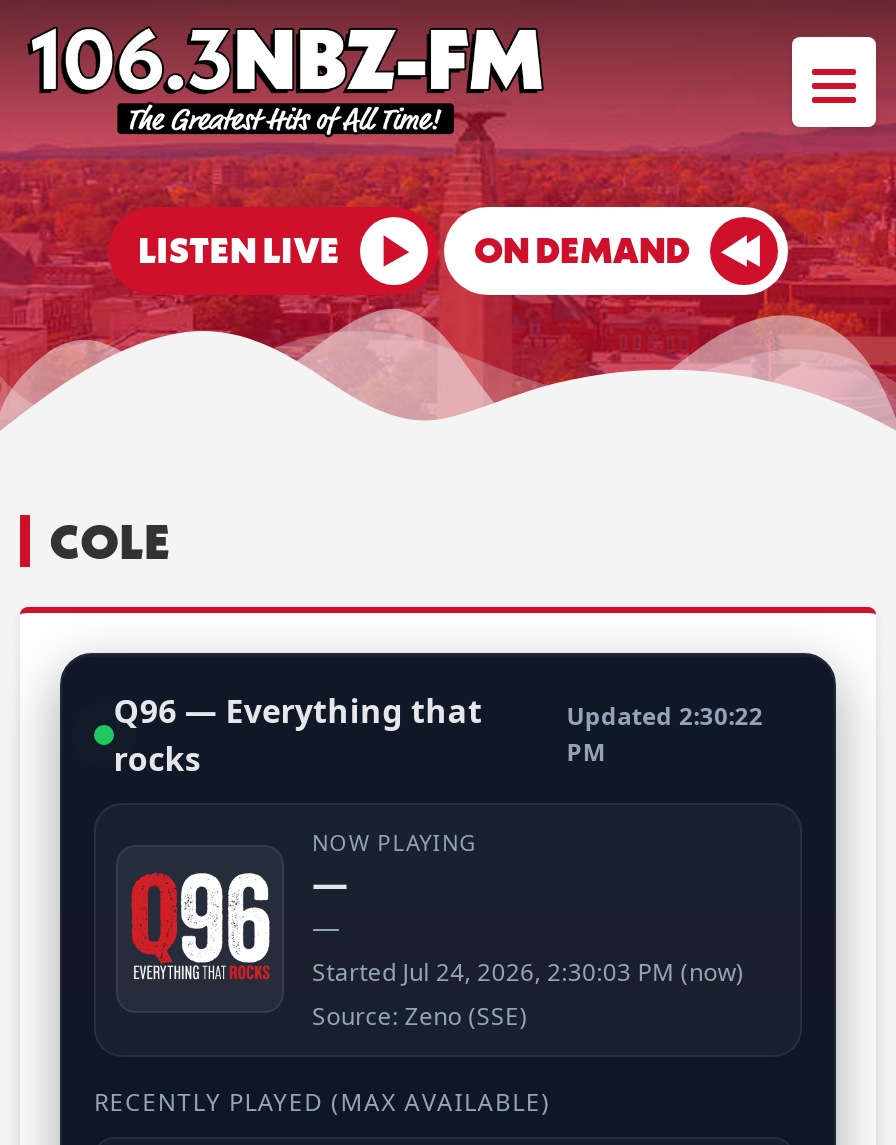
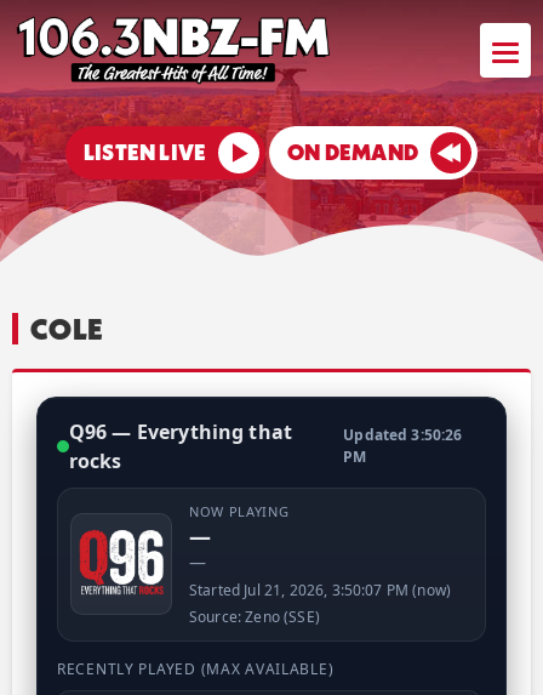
[566,699,763,733] Updated 2:30:22 -> [343,424,463,445] Updated 3:50:26
[312,955,744,989] Started Jul 24, 2026, 2:30:03 PM (now) -> [189,580,451,600] Started Jul 21, 2026, 3:50:07 PM (now)

